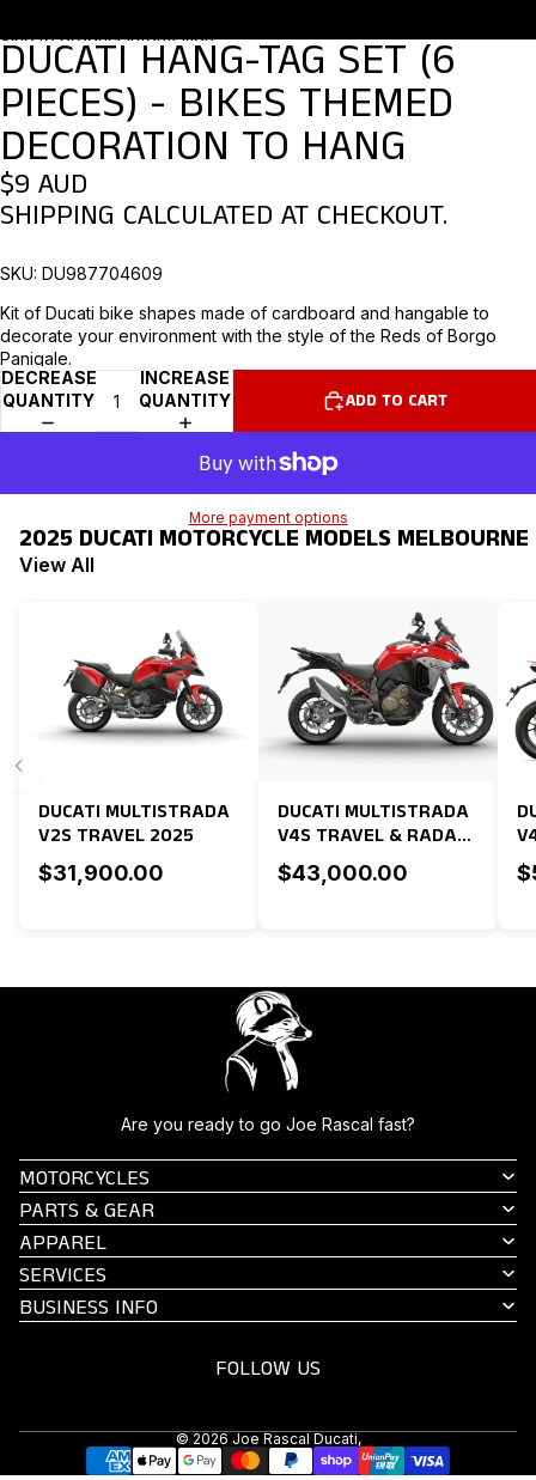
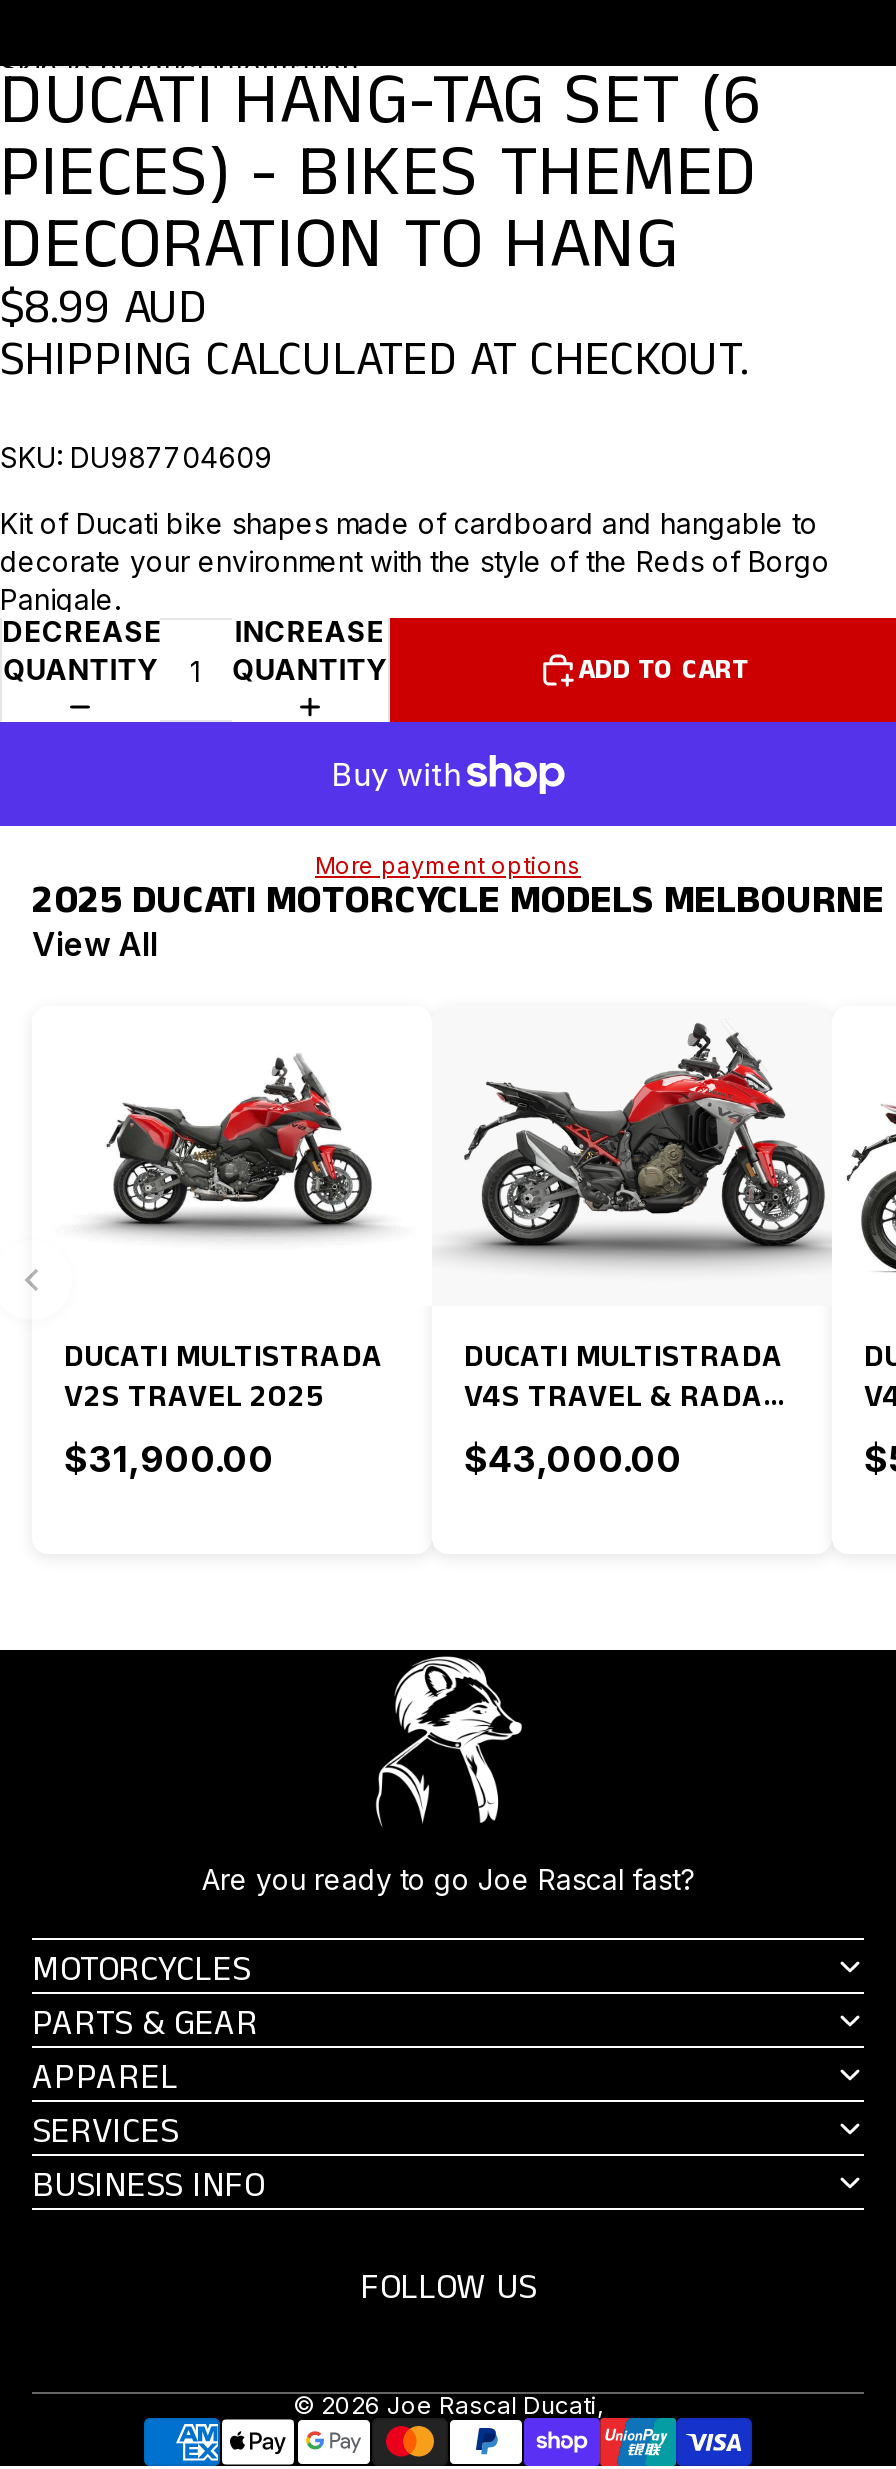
[0,164,87,205] $9 AUD -> [0,274,206,342] $8.99 AUD

